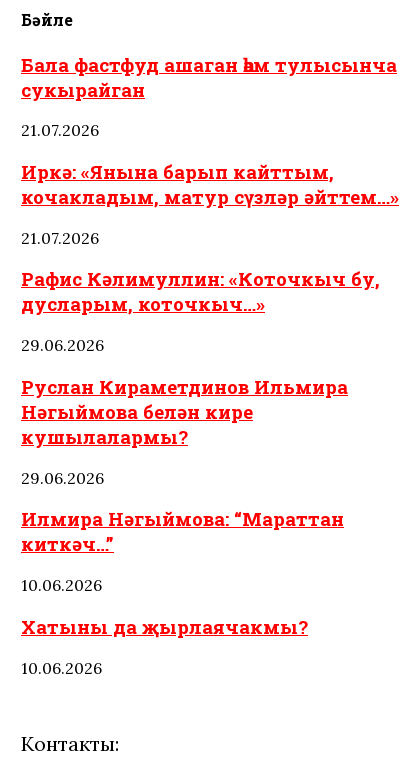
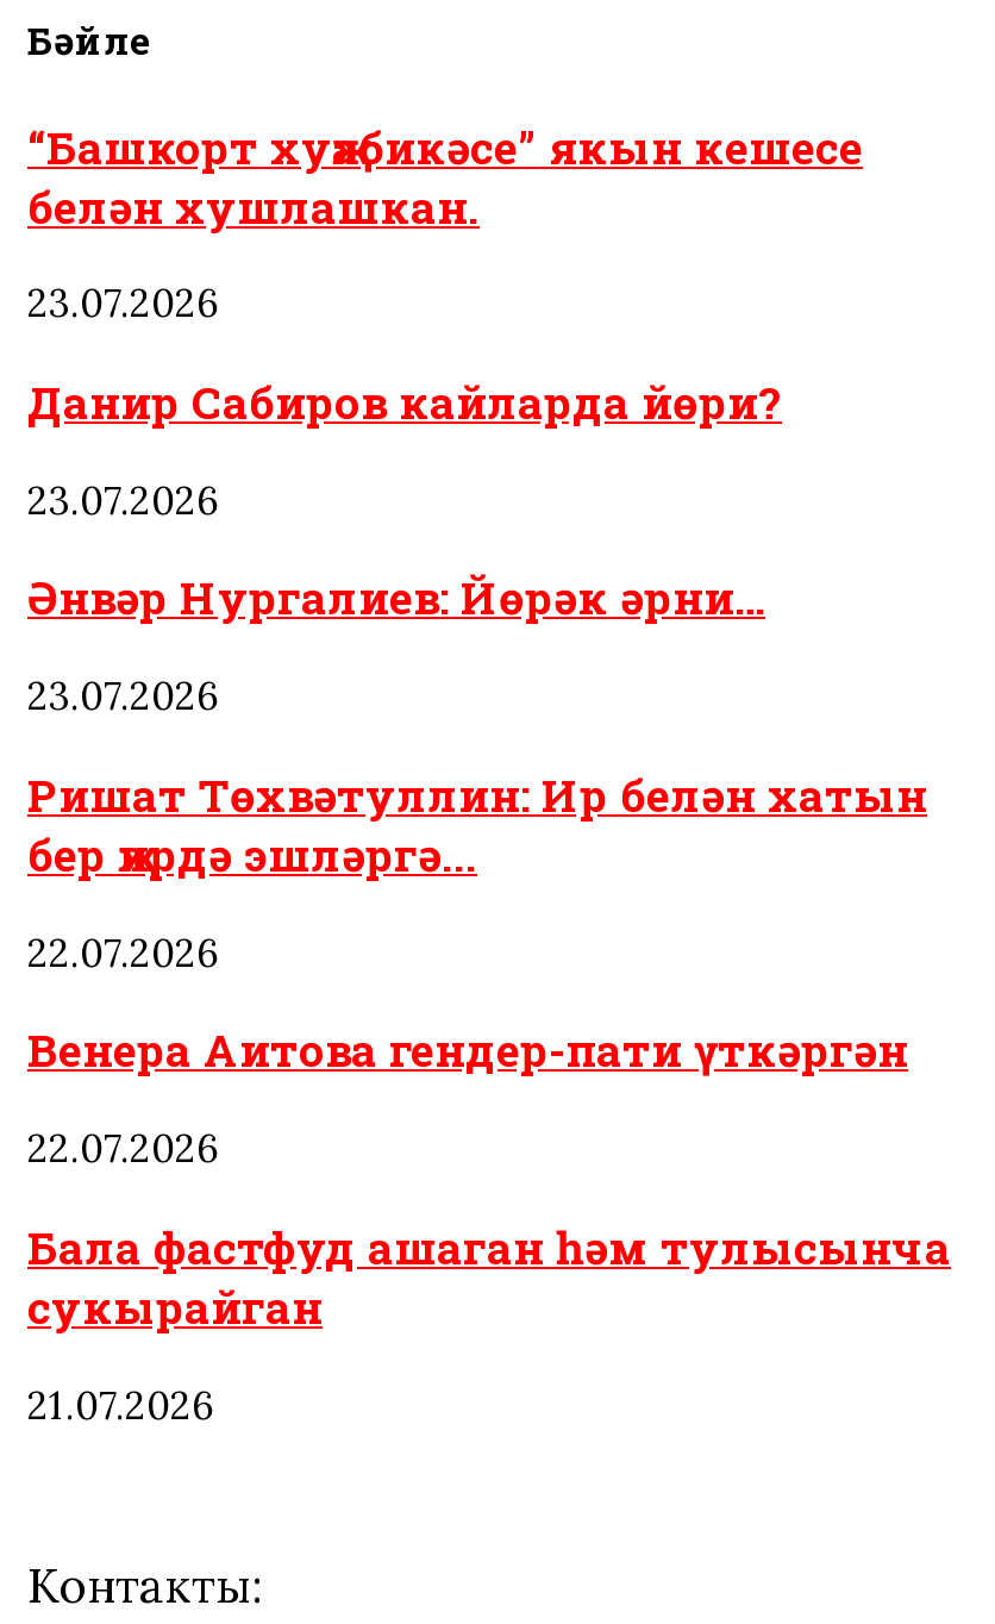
none -> [27,116,927,1172] “Башкорт хуҗабикәсе” якын кешесе | белән хушлашкан. | 23.07.2026 | Данир Сабиров кайларда йөри? | 23.07.2026 | Әнвәр Нургалиев: Йөрәк әрни… | 23.07.2026 | Ришат Төхвәтуллин: Ир белән хатын | бер җирдә эшләргә... | 22.07.2026 | Венера Аитова гендер-пати үткәргән | 22.07.2026
moved [21,52,397,140] -> [27,1216,951,1428]: Бала фастфуд ашаган һәм тулысынча | сукырайган | 21.07.2026
[21,159,399,677] Иркә: «Янына барып кайттым, | кочакладым, матур сүзләр әйттем…» | 21.07.2026 | Рафис Кәлимуллин: «Коточкыч бу, | дусларым, коточкыч…» | 29.06.2026 | Руслан Кираметдинов Ильмира | Нәгыймова белән кире | кушылалармы? | 29.06.2026 | Илмира Нәгыймова: “Мараттан | киткәч…” | 10.06.2026 | Хатыны да җырлаячакмы? | 10.06.2026 -> none

